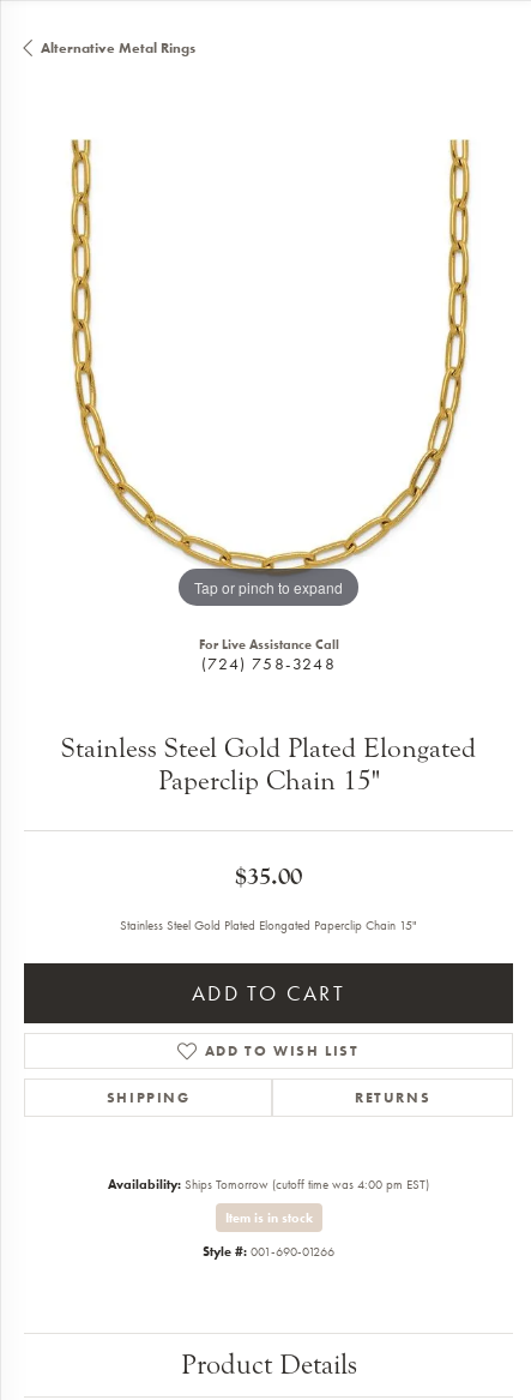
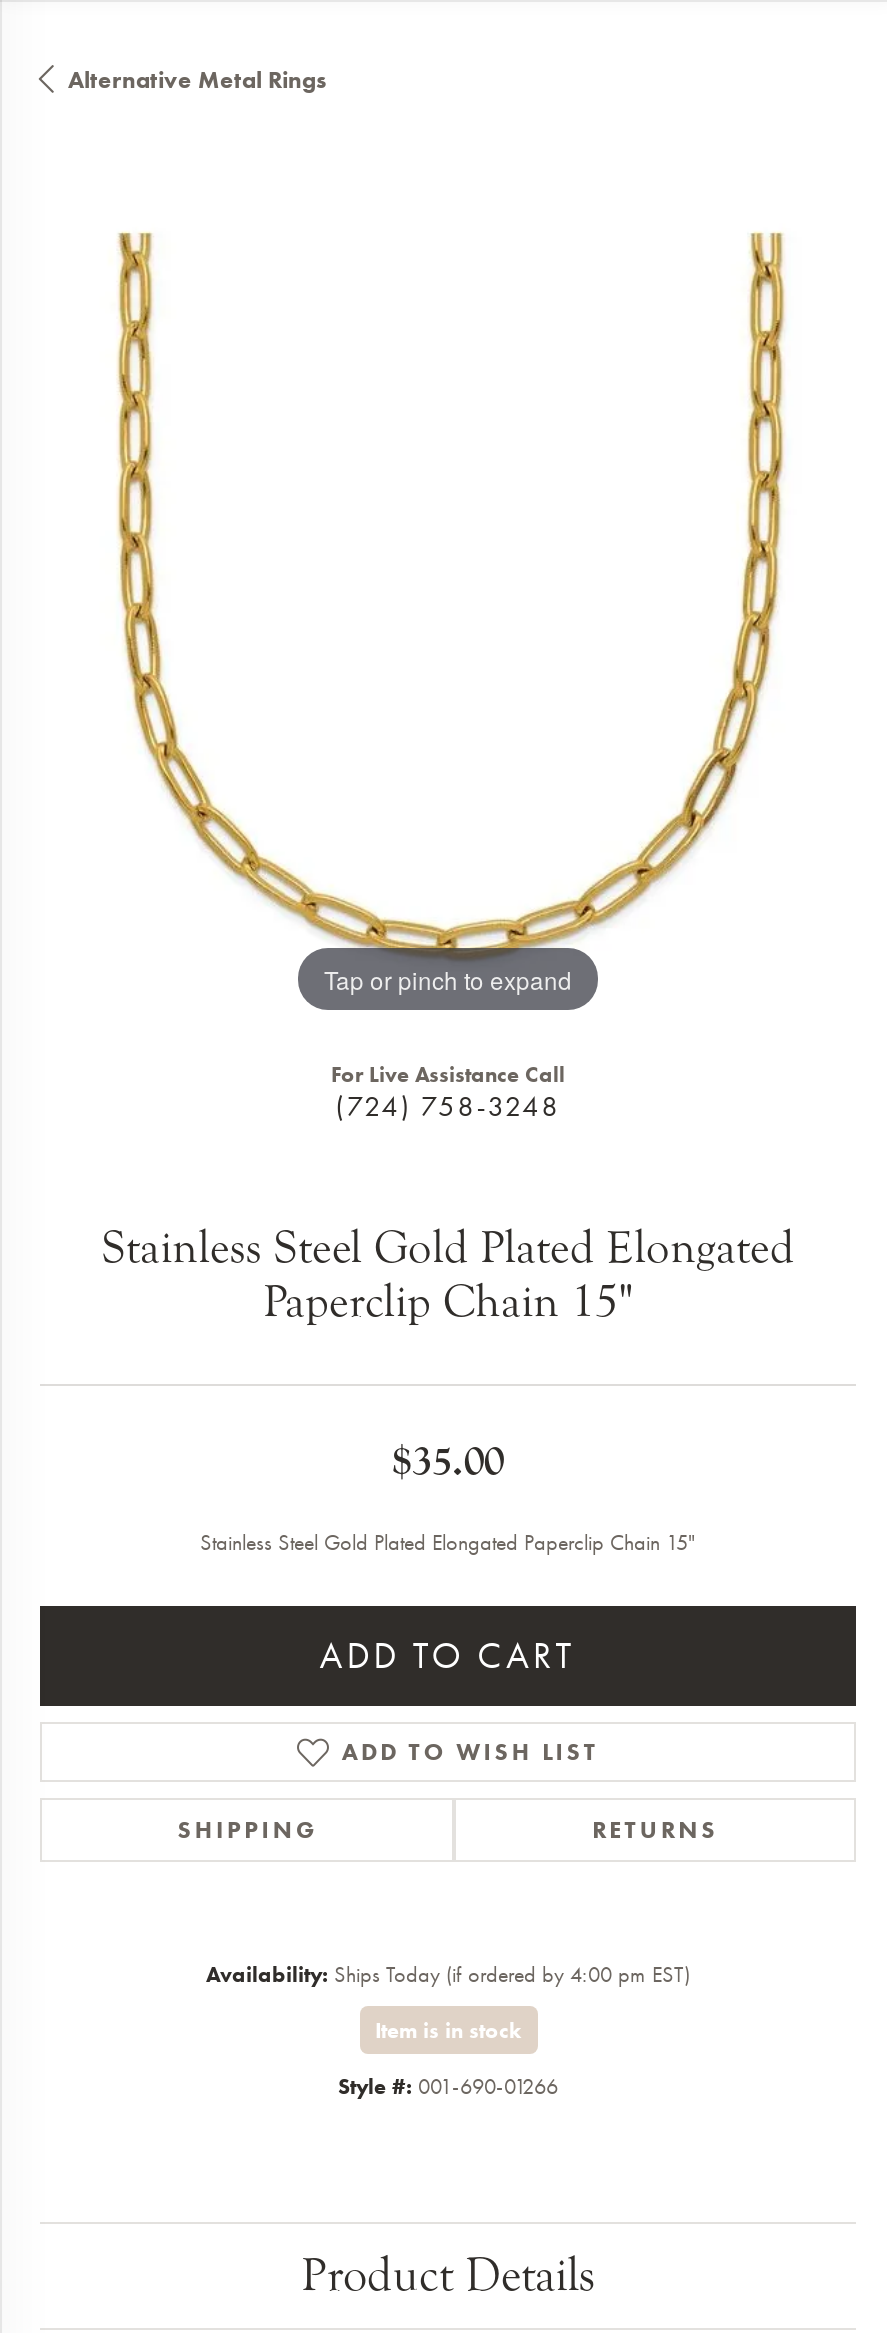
[108,1176,429,1193] Availability: Ships Tomorrow (cutoff time was 4:00 pm EST) -> [206,1960,690,1988] Availability: Ships Today (if ordered by 4:00 pm EST)

